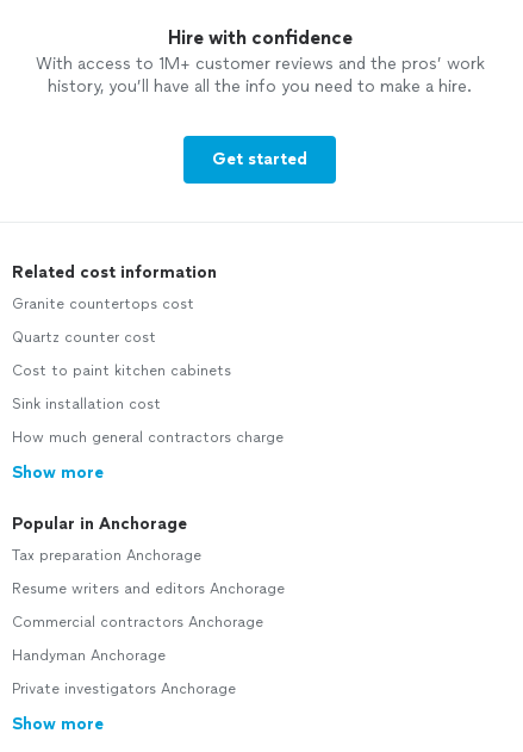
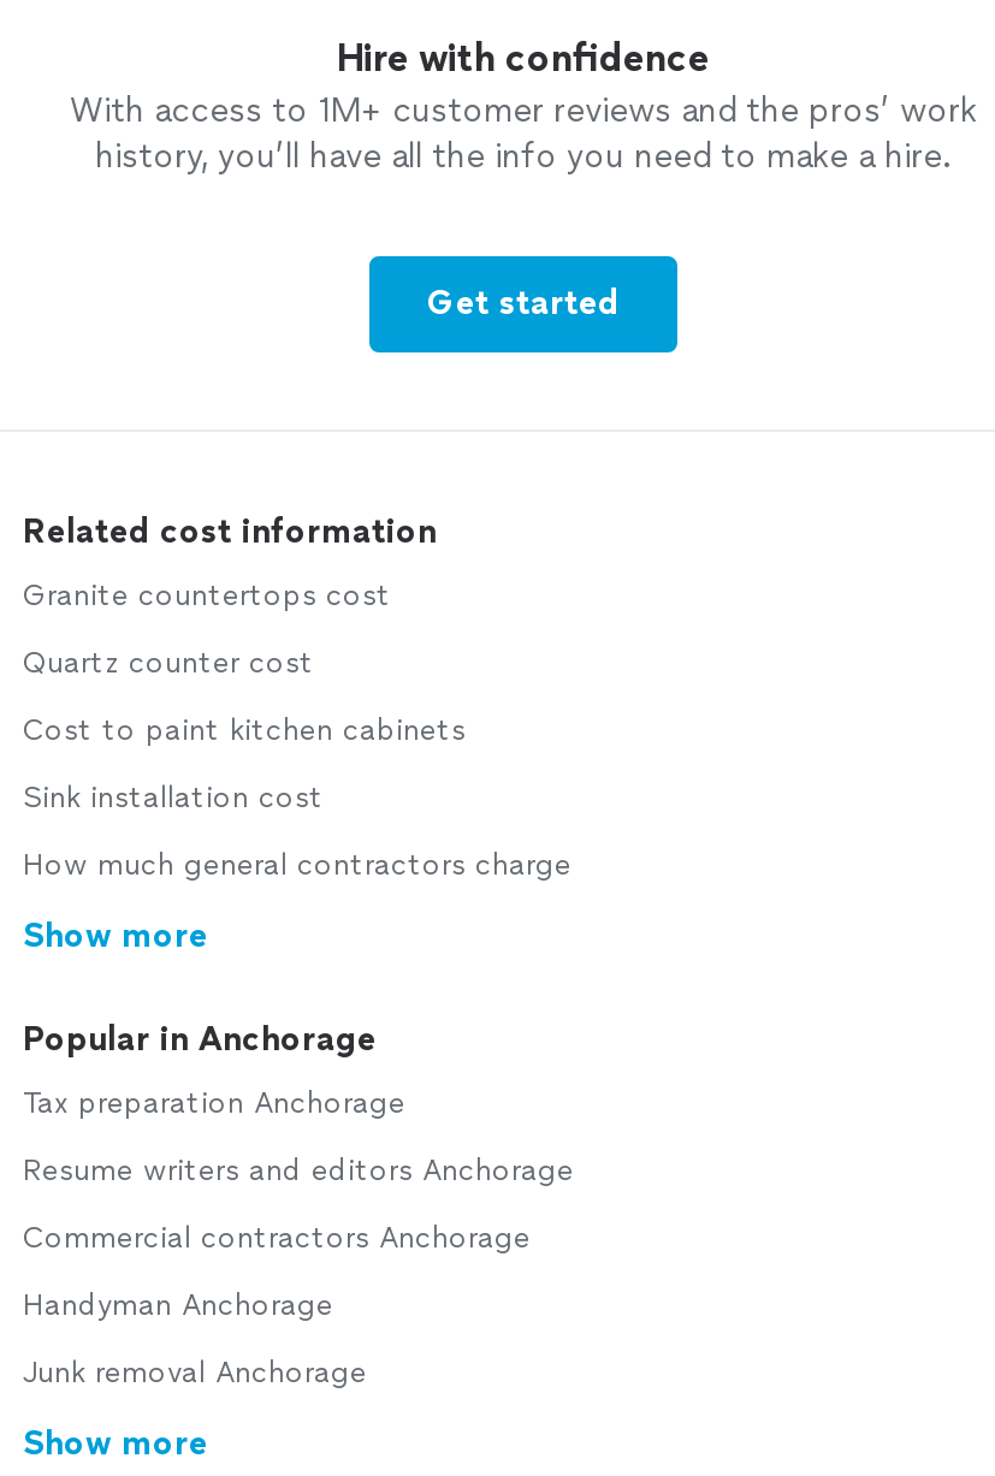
[12,680,236,697] Private investigators Anchorage -> [23,1356,367,1389] Junk removal Anchorage

